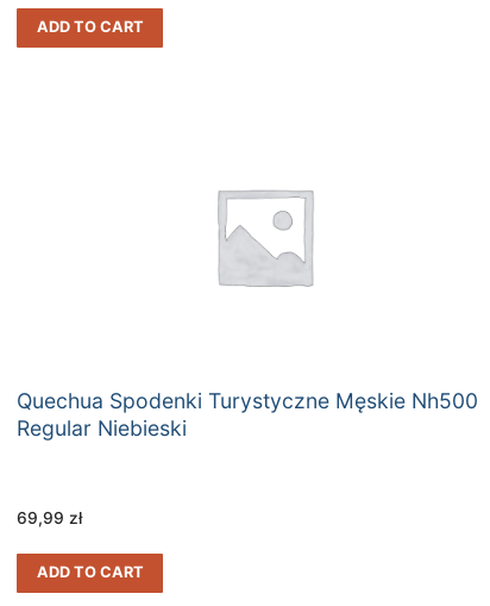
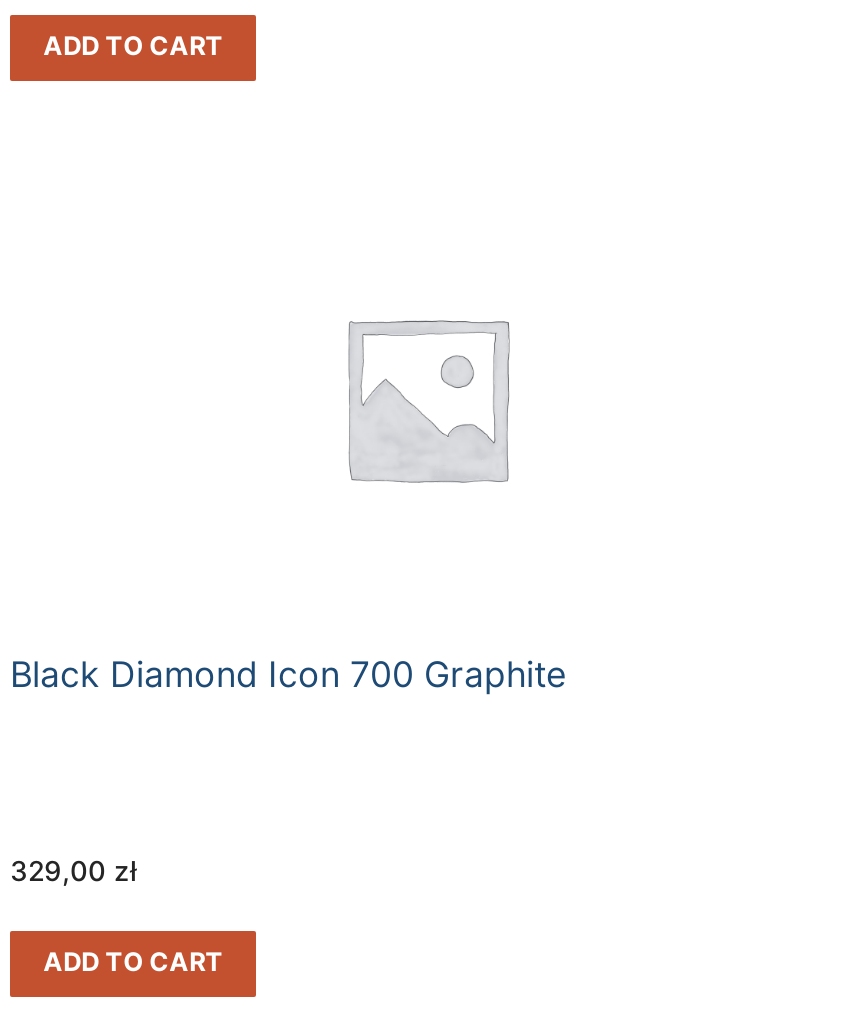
[17,388,478,440] Quechua Spodenki Turystyczne Męskie Nh500 | Regular Niebieski -> [10,652,566,694] Black Diamond Icon 700 Graphite
[17,508,82,527] 69,99 zł -> [10,855,136,887] 329,00 zł

